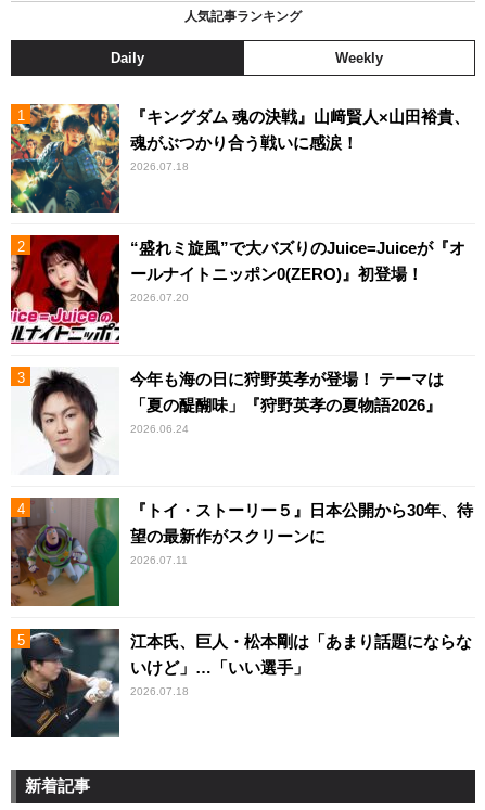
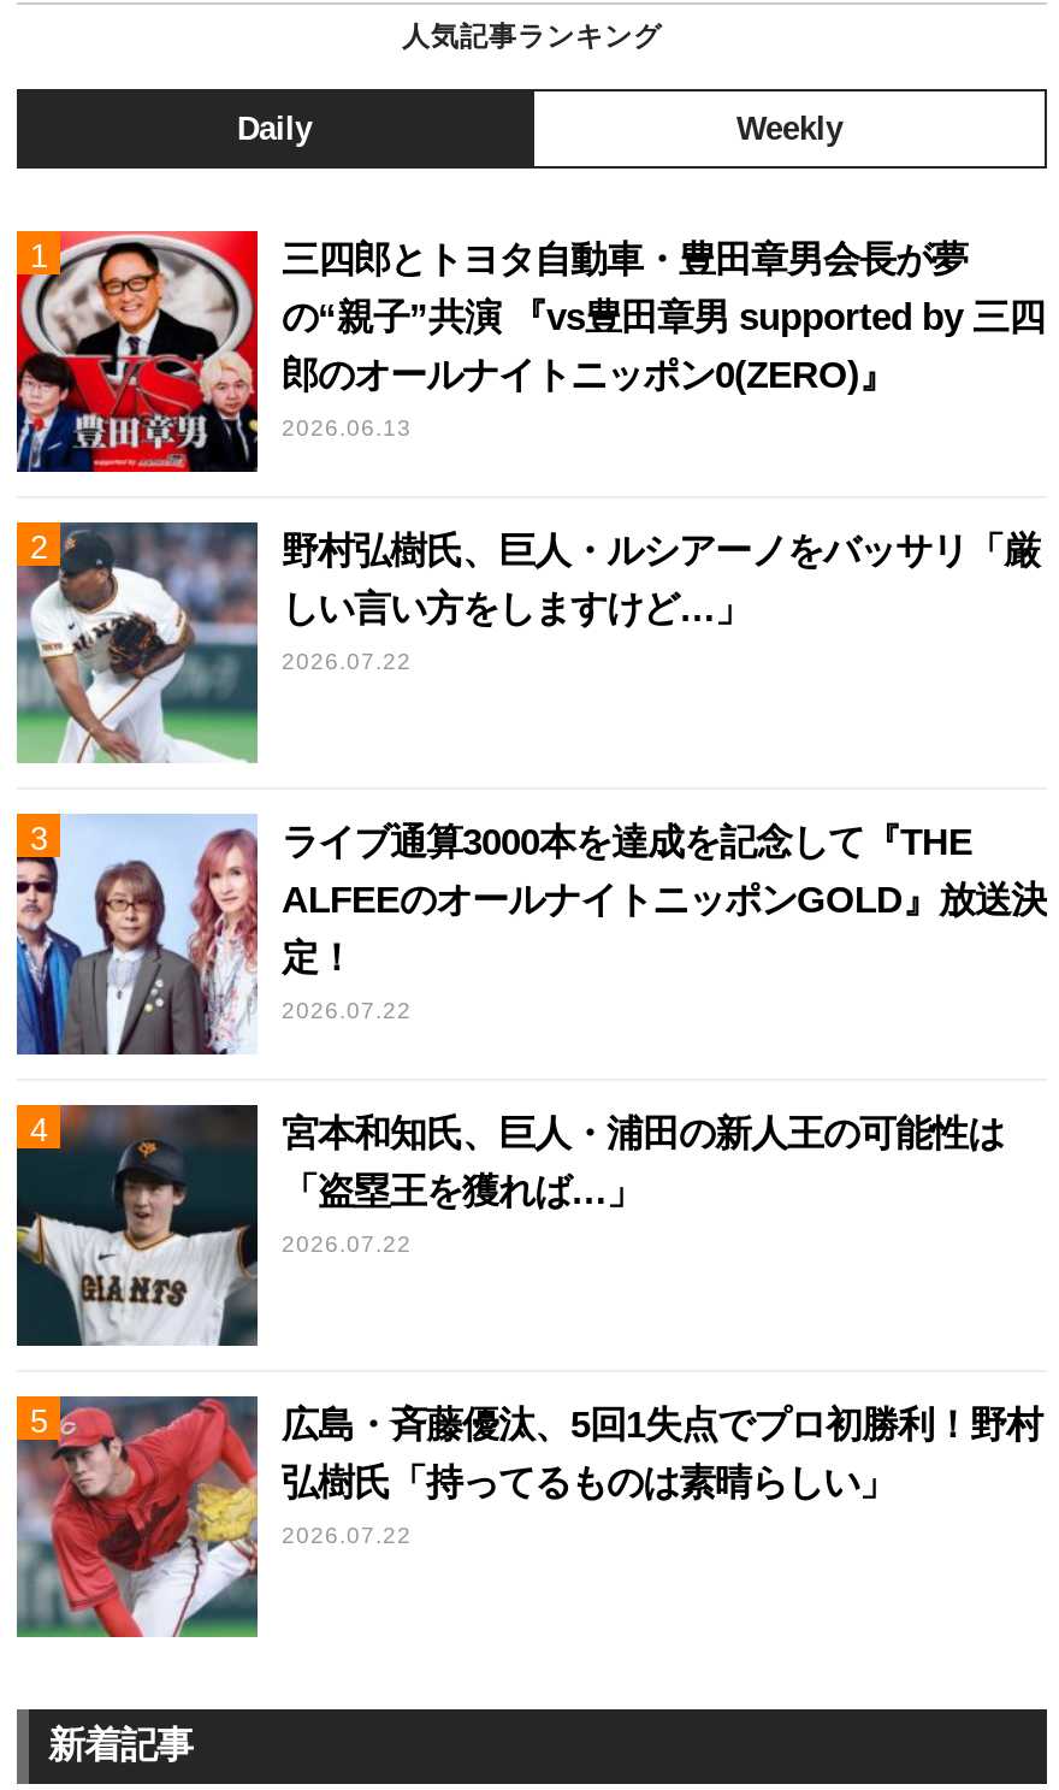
[10,103,470,214] [image] | 『キングダム 魂の決戦』山﨑賢人×山田裕貴、 | 魂がぶつかり合う戦いに感涙！ -> [14,229,1045,474] [image] | 三四郎とトヨタ自動車・豊田章男会長が夢 | の“親子”共演 『vs豊田章男 supported by 三四 | 郎のオールナイトニッポン0(ZERO)』
[130,160,189,172] 2026.07.18 -> [282,414,412,440] 2026.06.13
[10,234,465,345] [image] | “盛れミ旋風”で大バズりのJuice=Juiceが『オ | ールナイトニッポン0(ZERO)』初登場！ -> [14,520,1040,766] [image] | 野村弘樹氏、巨人・ルシアーノをバッサリ「厳 | しい言い方をしますけど…」
[130,291,189,303] 2026.07.20 -> [282,647,412,674] 2026.07.22
[11,368,444,475] [image] | 今年も海の日に狩野英孝が登場！ テーマは | 「夏の醍醐味」『狩野英孝の夏物語2026』 -> [14,814,1047,1057] [image] | ライブ通算3000本を達成を記念して『THE | ALFEEのオールナイトニッポンGOLD』放送決 | 定！
[130,423,189,435] 2026.06.24 -> [282,996,412,1023] 2026.07.22
[10,497,473,607] [image] | 『トイ・ストーリー５』日本公開から30年、待 | 望の最新作がスクリーンに -> [14,1103,1004,1348] [image] | 宮本和知氏、巨人・浦田の新人王の可能性は | 「盗塁王を獲れば…」
[130,554,188,566] 2026.07.11 -> [282,1230,412,1256] 2026.07.22
[10,629,472,738] [image] | 江本氏、巨人・松本剛は「あまり話題にならな | いけど」…「いい選手」 -> [14,1396,1042,1640] [image] | 広島・斉藤優汰、5回1失点でプロ初勝利！野村 | 弘樹氏「持ってるものは素晴らしい」
[130,685,189,697] 2026.07.18 -> [282,1521,412,1548] 2026.07.22

